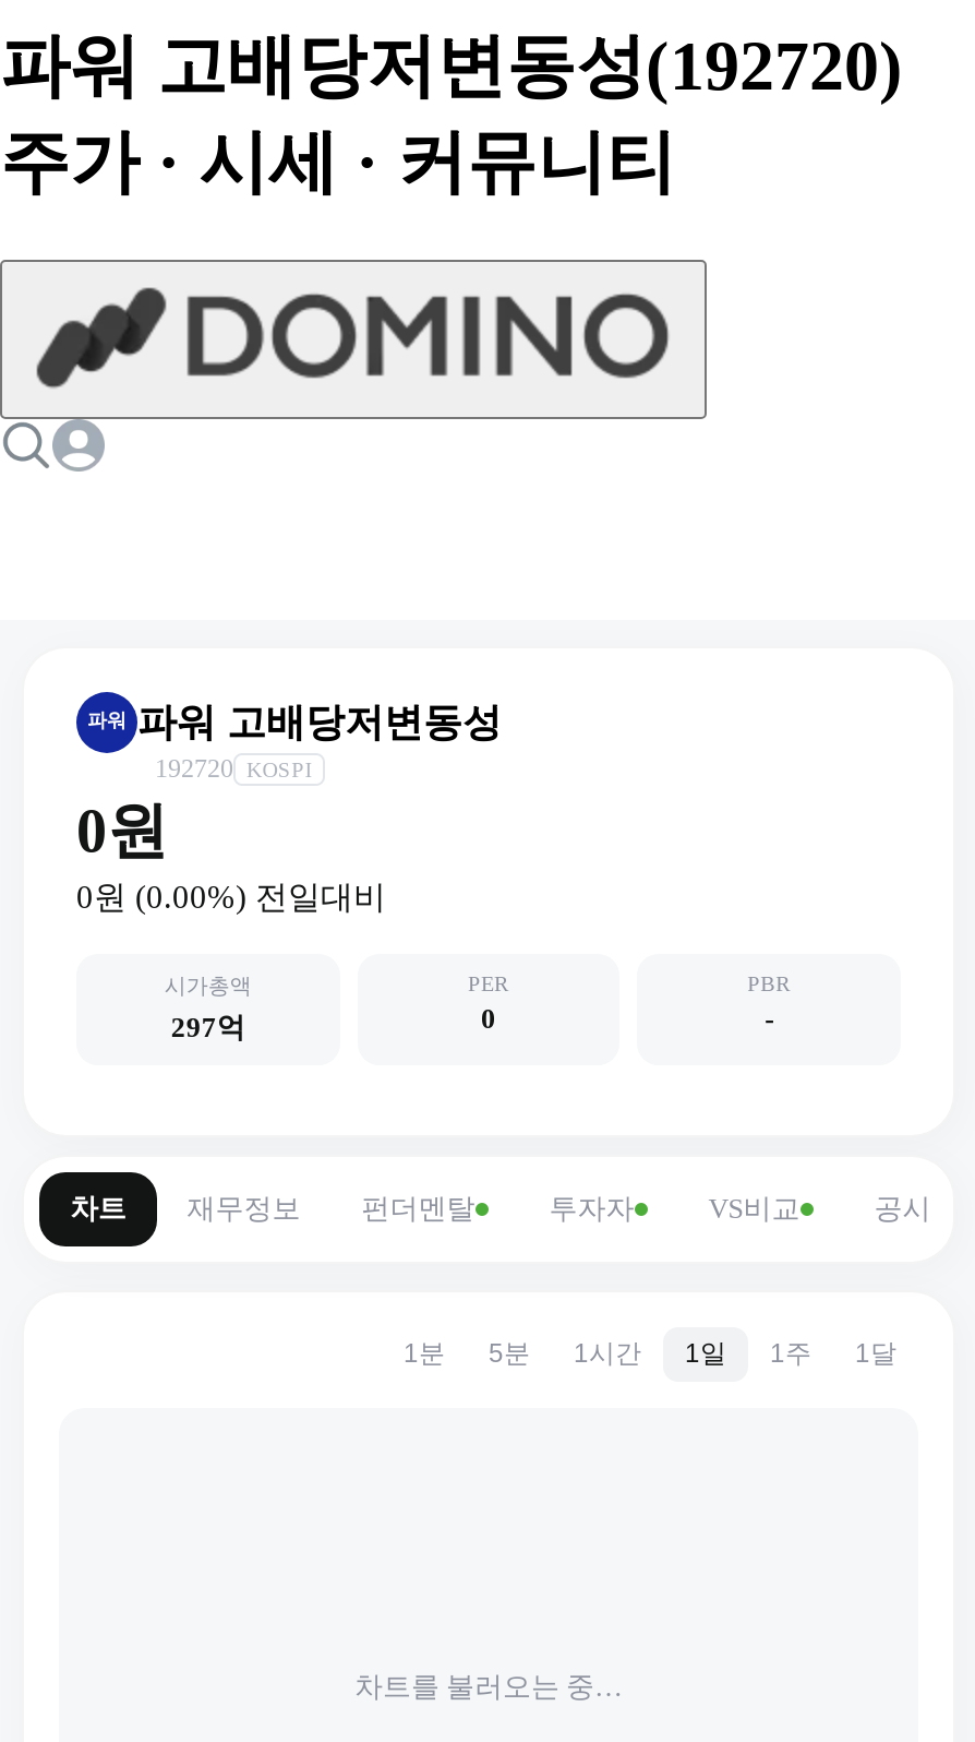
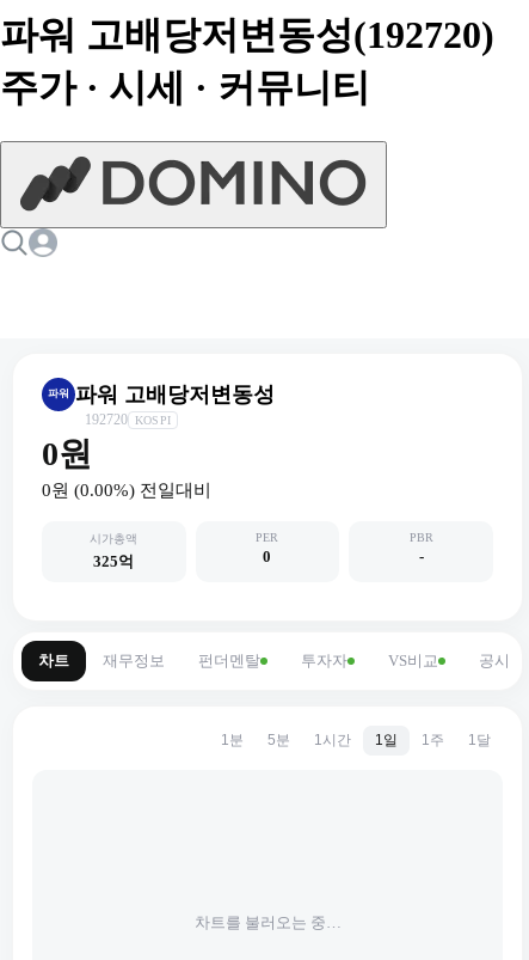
[171,1010,245,1043] 297억 -> [94,552,134,570] 325억

